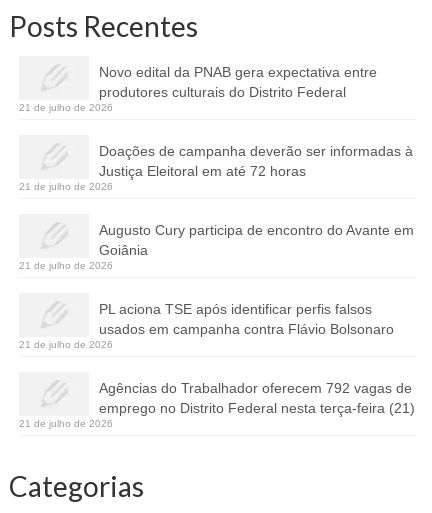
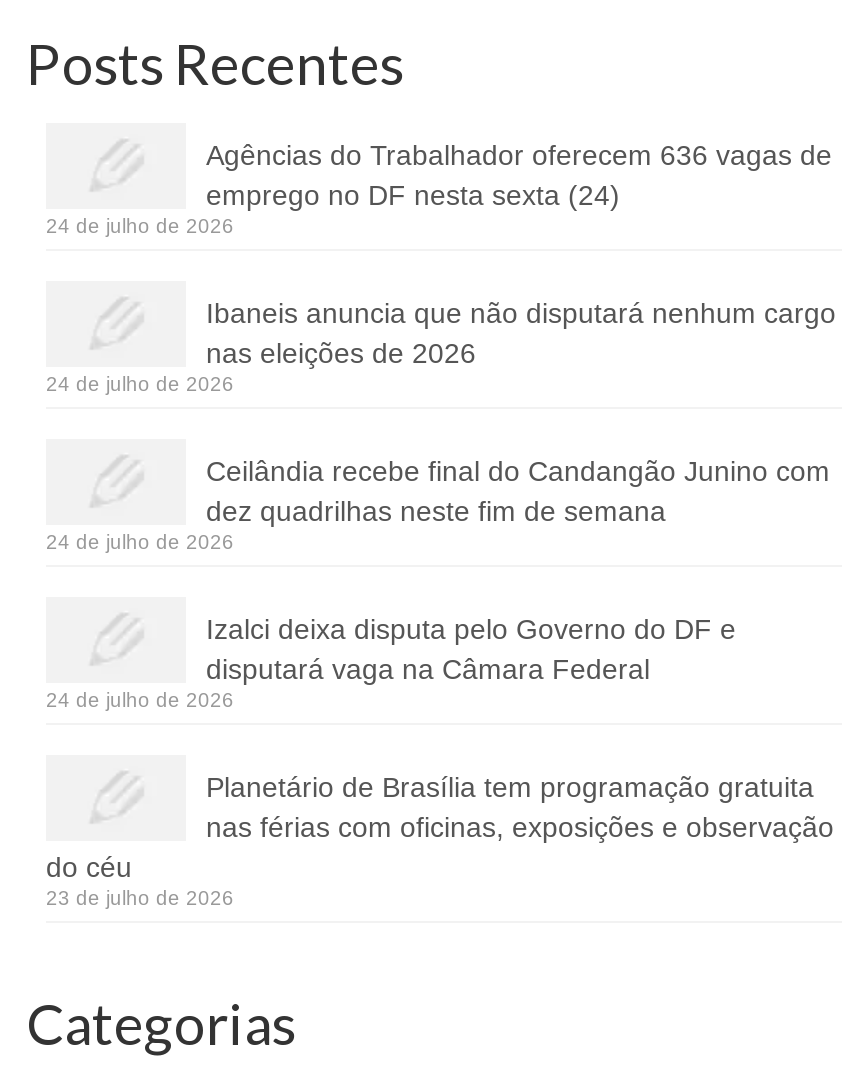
[19,64,377,113] Novo edital da PNAB gera expectativa entre | produtores culturais do Distrito Federal | 21 de julho de 2026 -> [46,138,832,236] Agências do Trabalhador oferecem 636 vagas de | emprego no DF nesta sexta (24) | 24 de julho de 2026
[19,143,413,192] Doações de campanha deverão ser informadas à | Justiça Eleitoral em até 72 horas | 21 de julho de 2026 -> [46,296,836,394] Ibaneis anuncia que não disputará nenhum cargo | nas eleições de 2026 | 24 de julho de 2026
[19,222,414,271] Augusto Cury participa de encontro do Avante em | Goiânia | 21 de julho de 2026 -> [46,454,830,552] Ceilândia recebe final do Candangão Junino com | dez quadrilhas neste fim de semana | 24 de julho de 2026
[19,301,394,350] PL aciona TSE após identificar perfis falsos | usados em campanha contra Flávio Bolsonaro | 21 de julho de 2026 -> [46,612,736,710] Izalci deixa disputa pelo Governo do DF e | disputará vaga na Câmara Federal | 24 de julho de 2026
[19,380,415,429] Agências do Trabalhador oferecem 792 vagas de | emprego no Distrito Federal nesta terça-feira (21) | 21 de julho de 2026 -> [46,770,834,908] Planetário de Brasília tem programação gratuita | nas férias com oficinas, exposições e observação | do céu | 23 de julho de 2026

